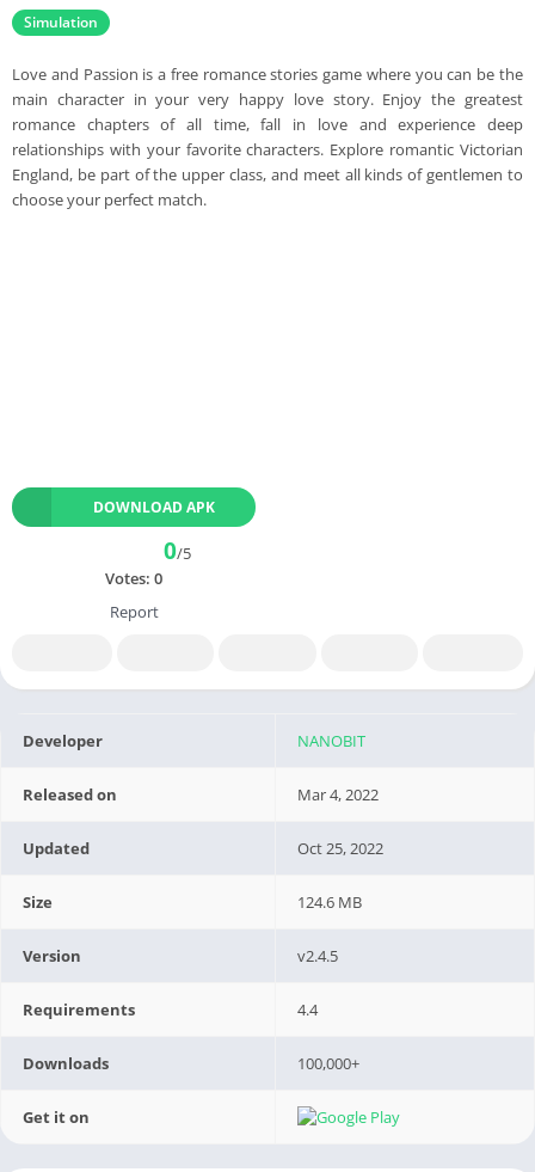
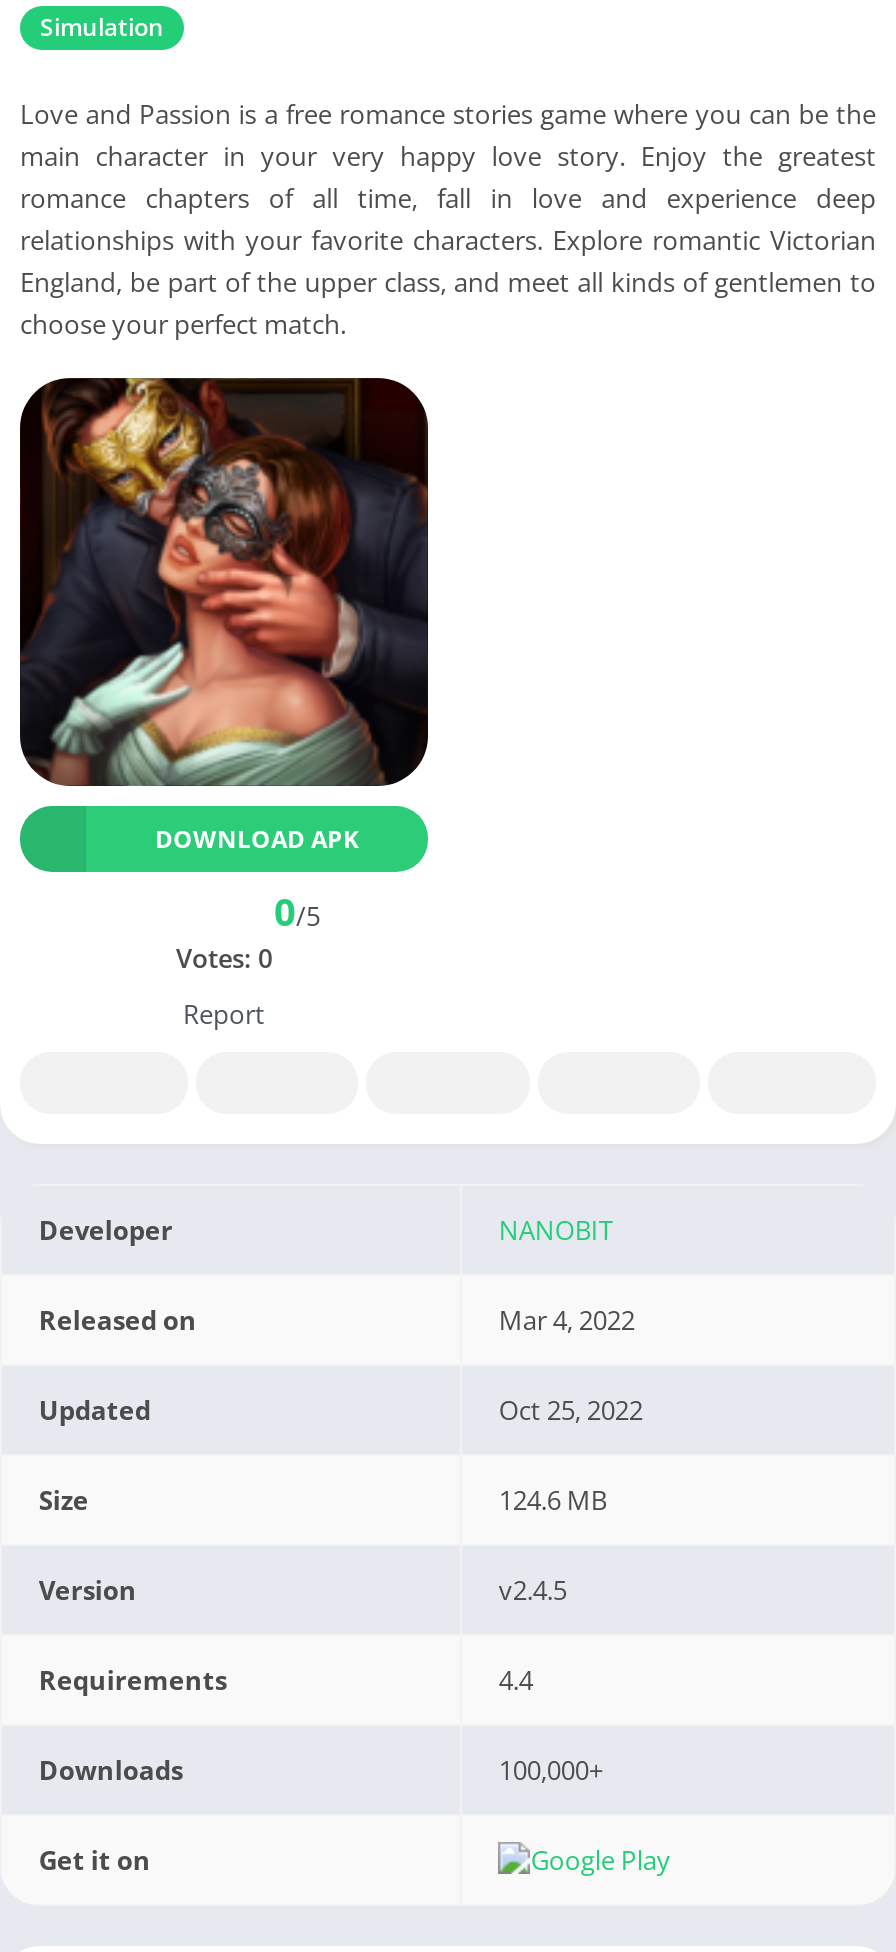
none -> [18,376,430,788] [image]

